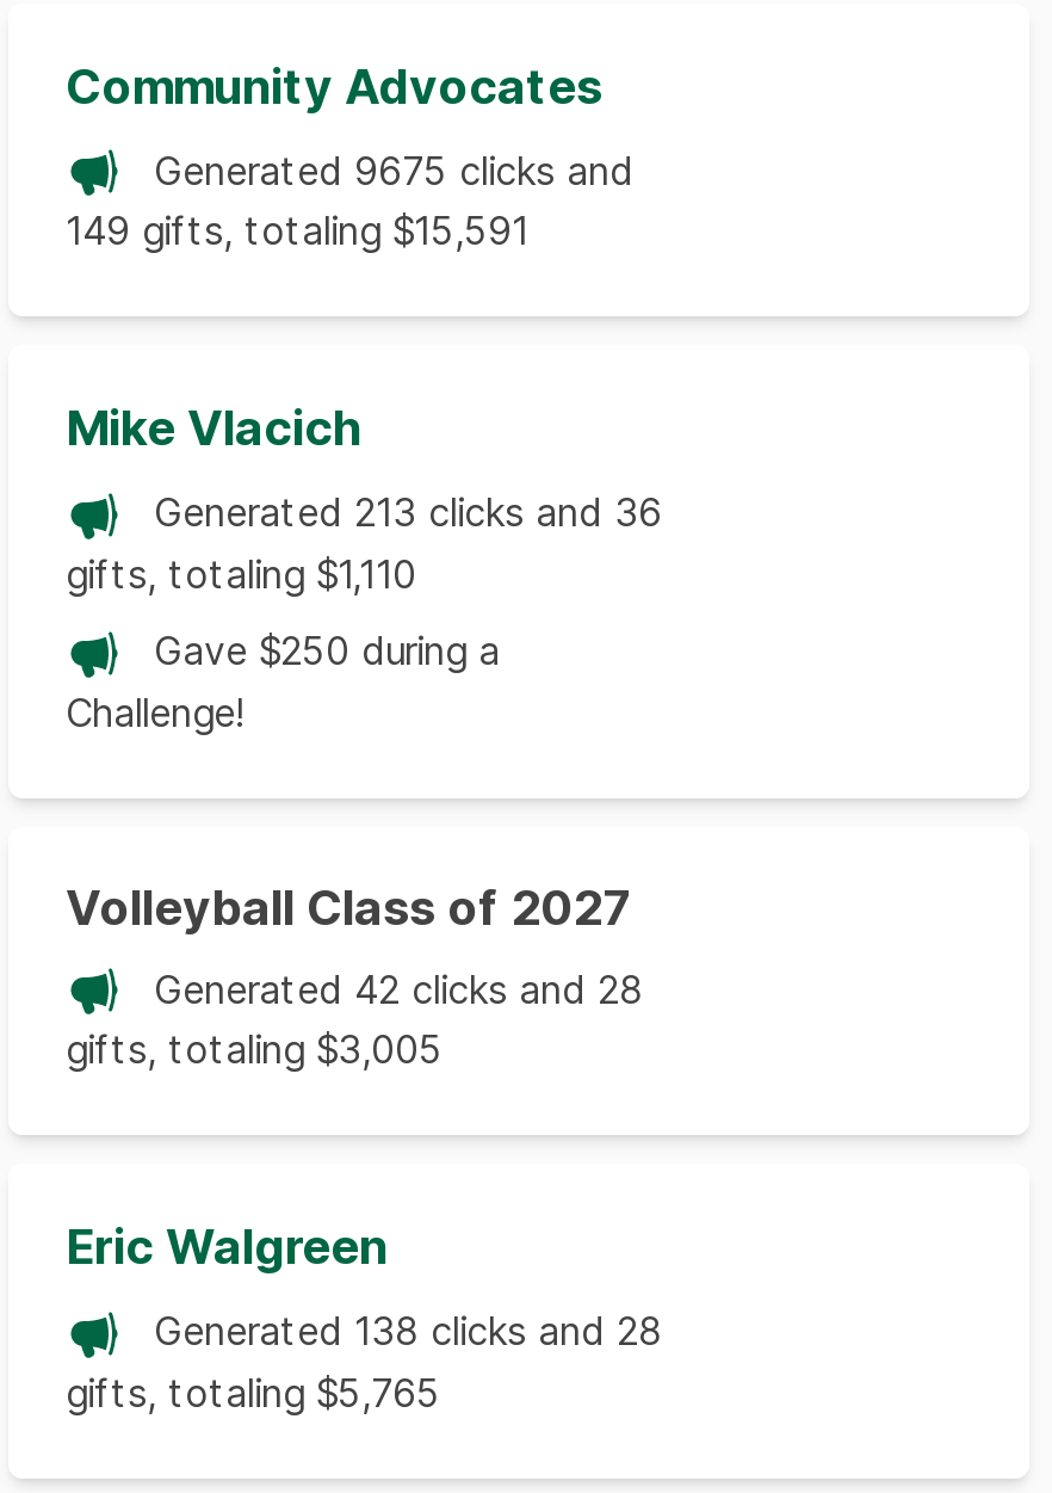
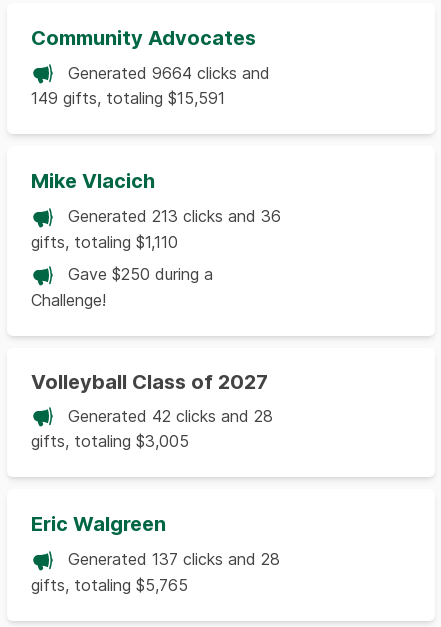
[142,146,633,194] Generated 9675 clicks and -> [63,63,270,83] Generated 9664 clicks and
[142,1308,662,1356] Generated 138 clicks and 28 -> [63,549,280,569] Generated 137 clicks and 28

